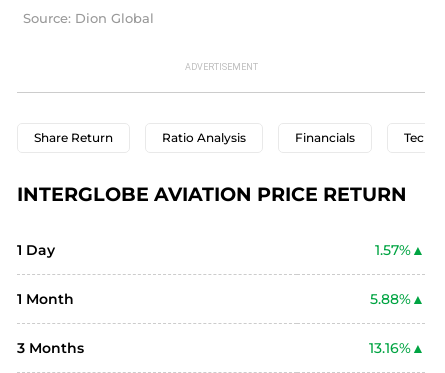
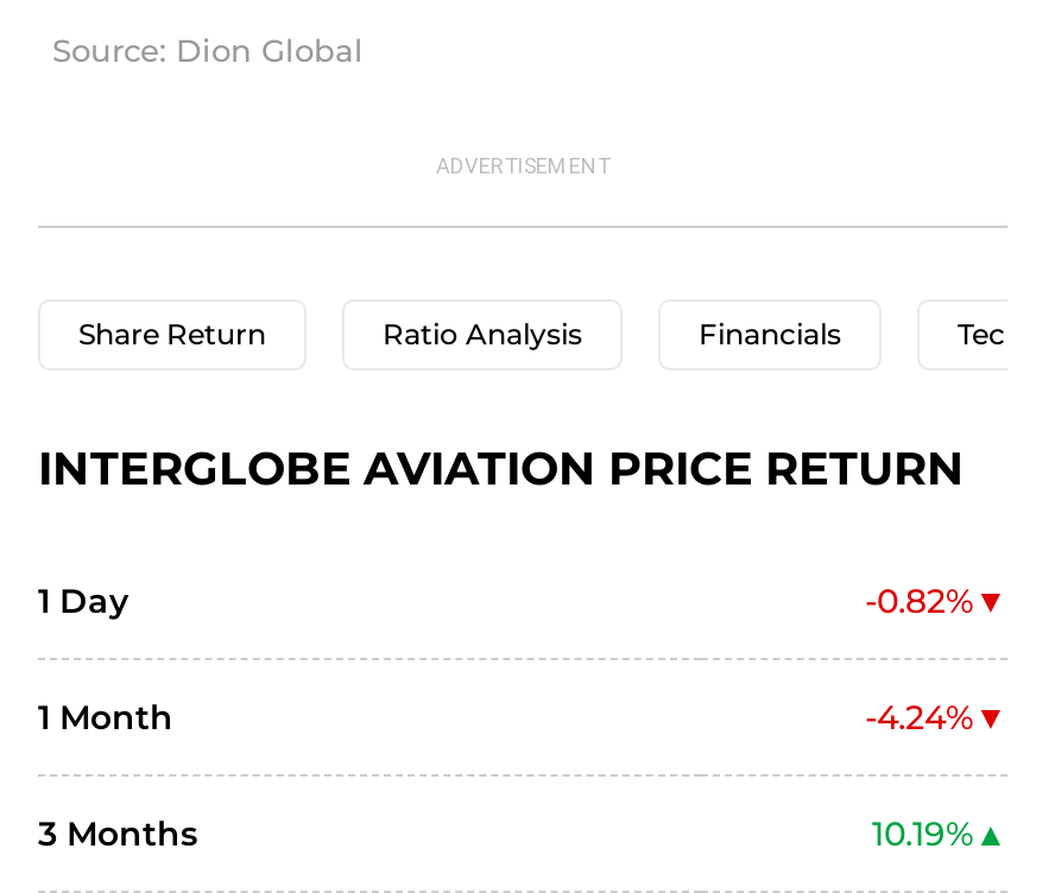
[375,241,411,259] 1.57% -> [865,579,974,622] -0.82%
[370,290,411,308] 5.88% -> [865,695,974,738] -4.24%
[369,339,411,357] 13.16% -> [872,812,974,855] 10.19%

